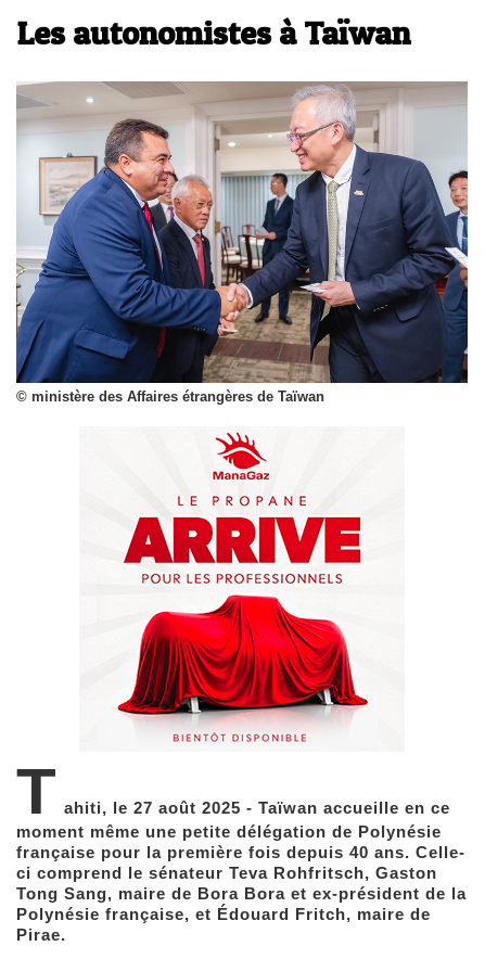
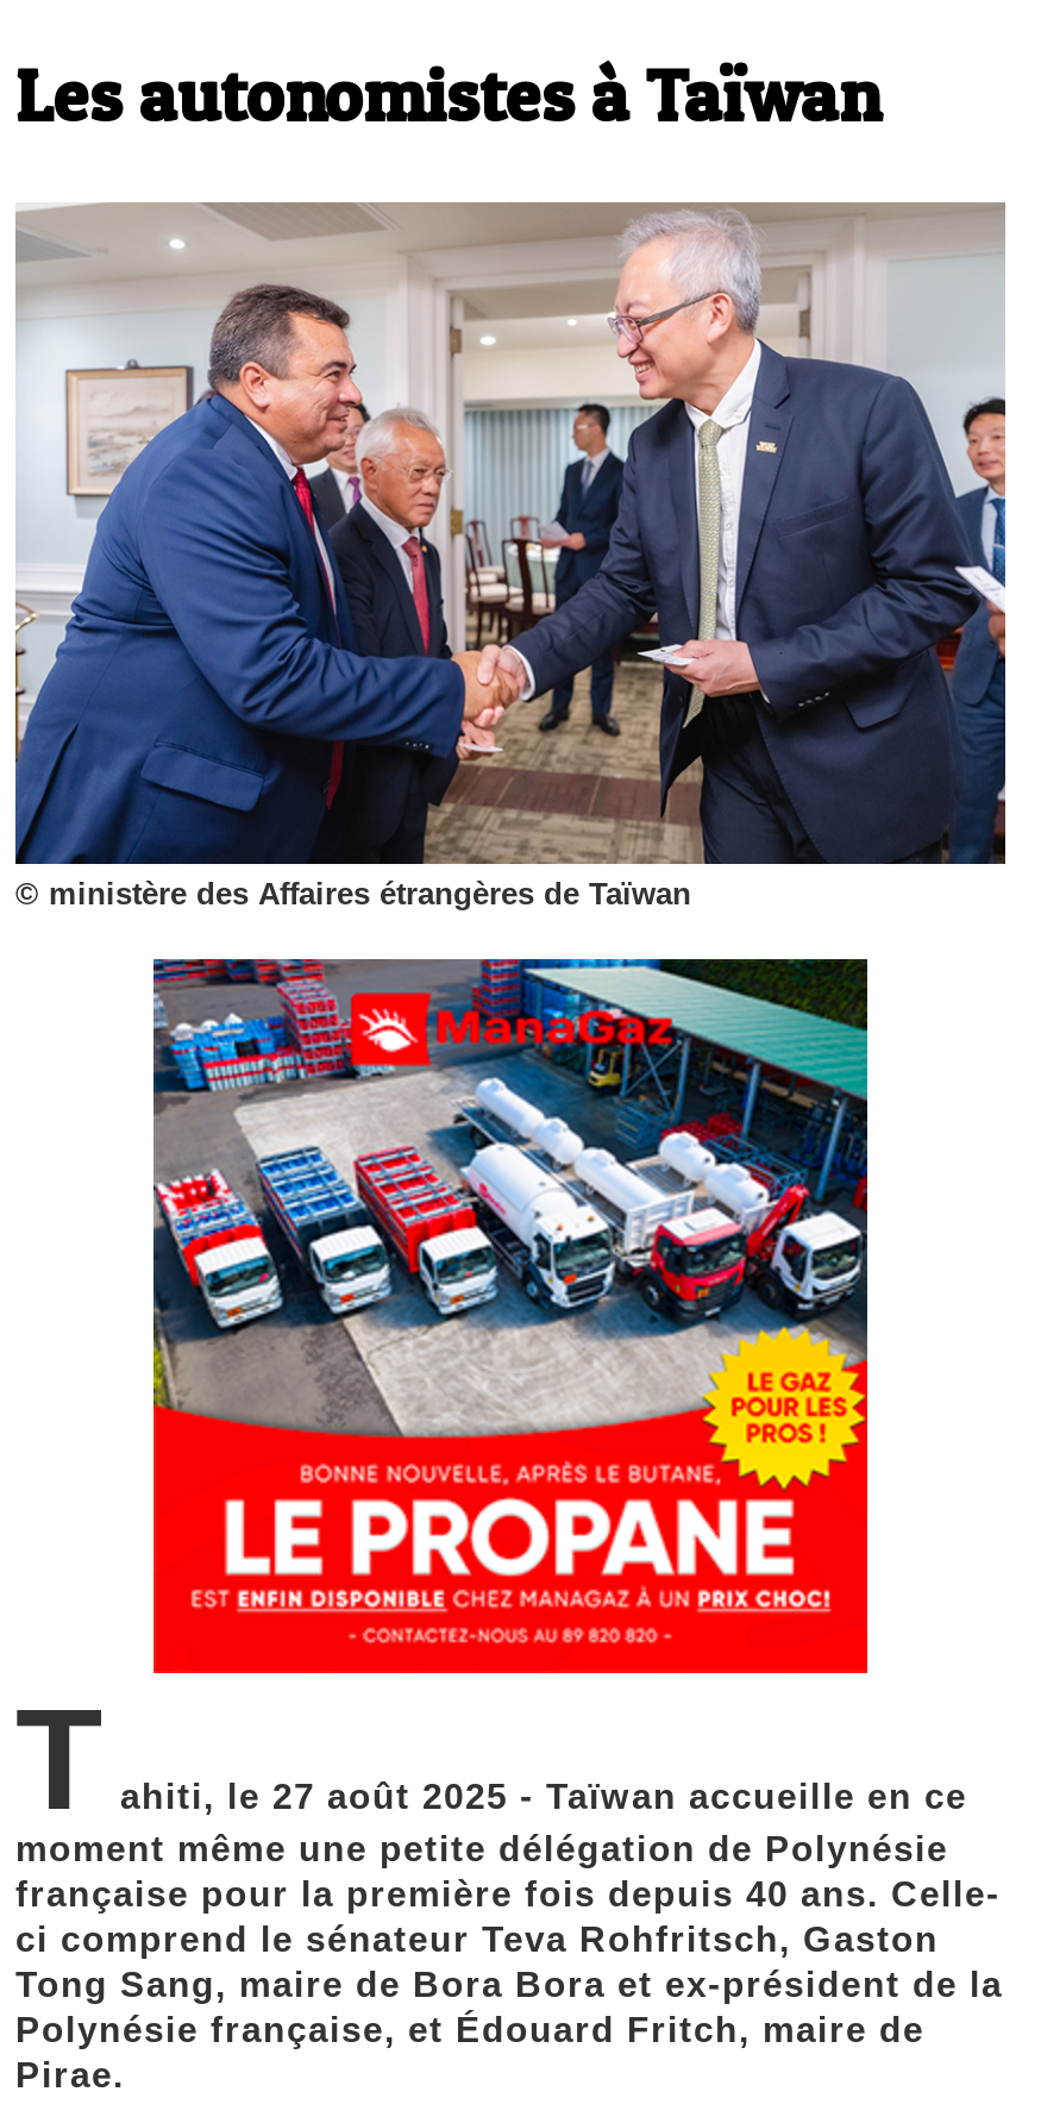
[79,426,405,752] [image] -> [151,957,870,1673] [image]

